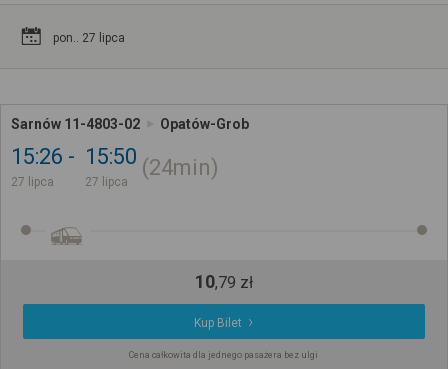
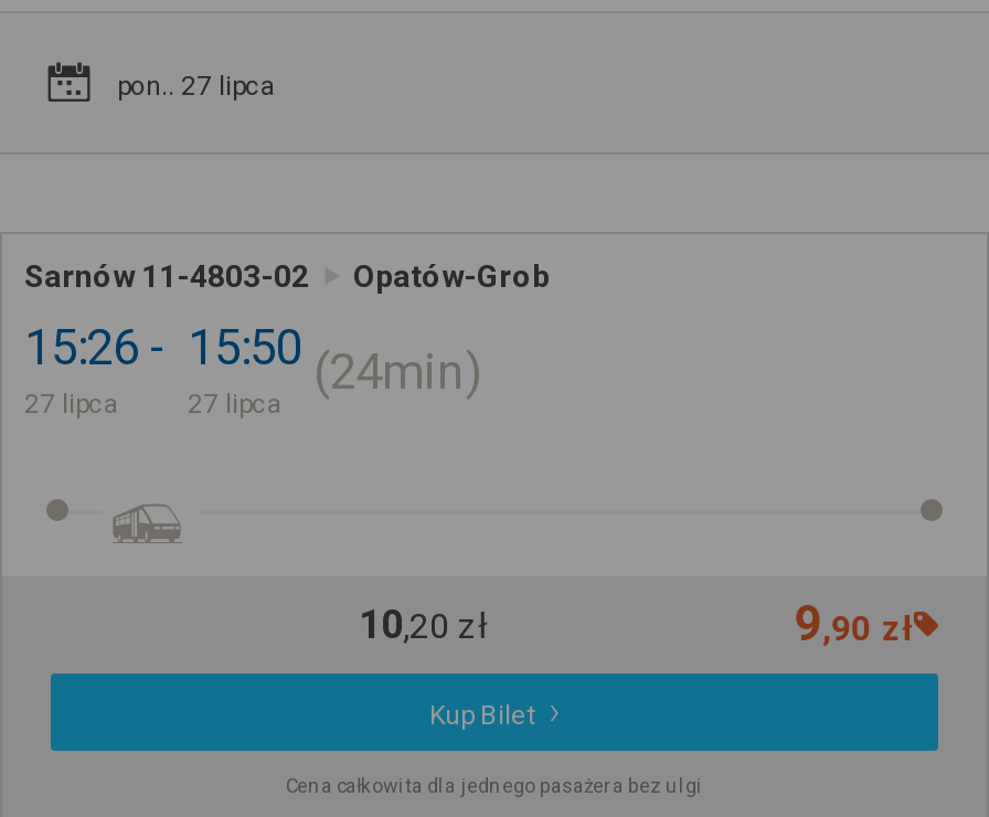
[195,271,253,292] 10,79 zł -> [359,595,913,650] 10,20 zł | 9,90 zł

